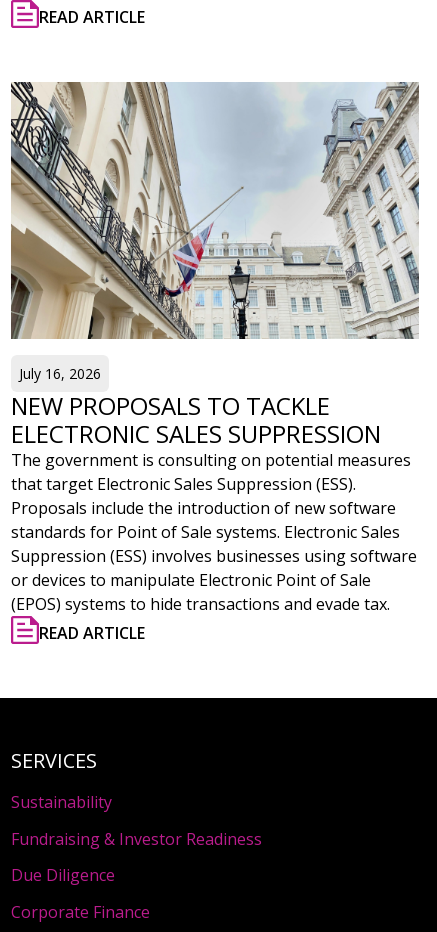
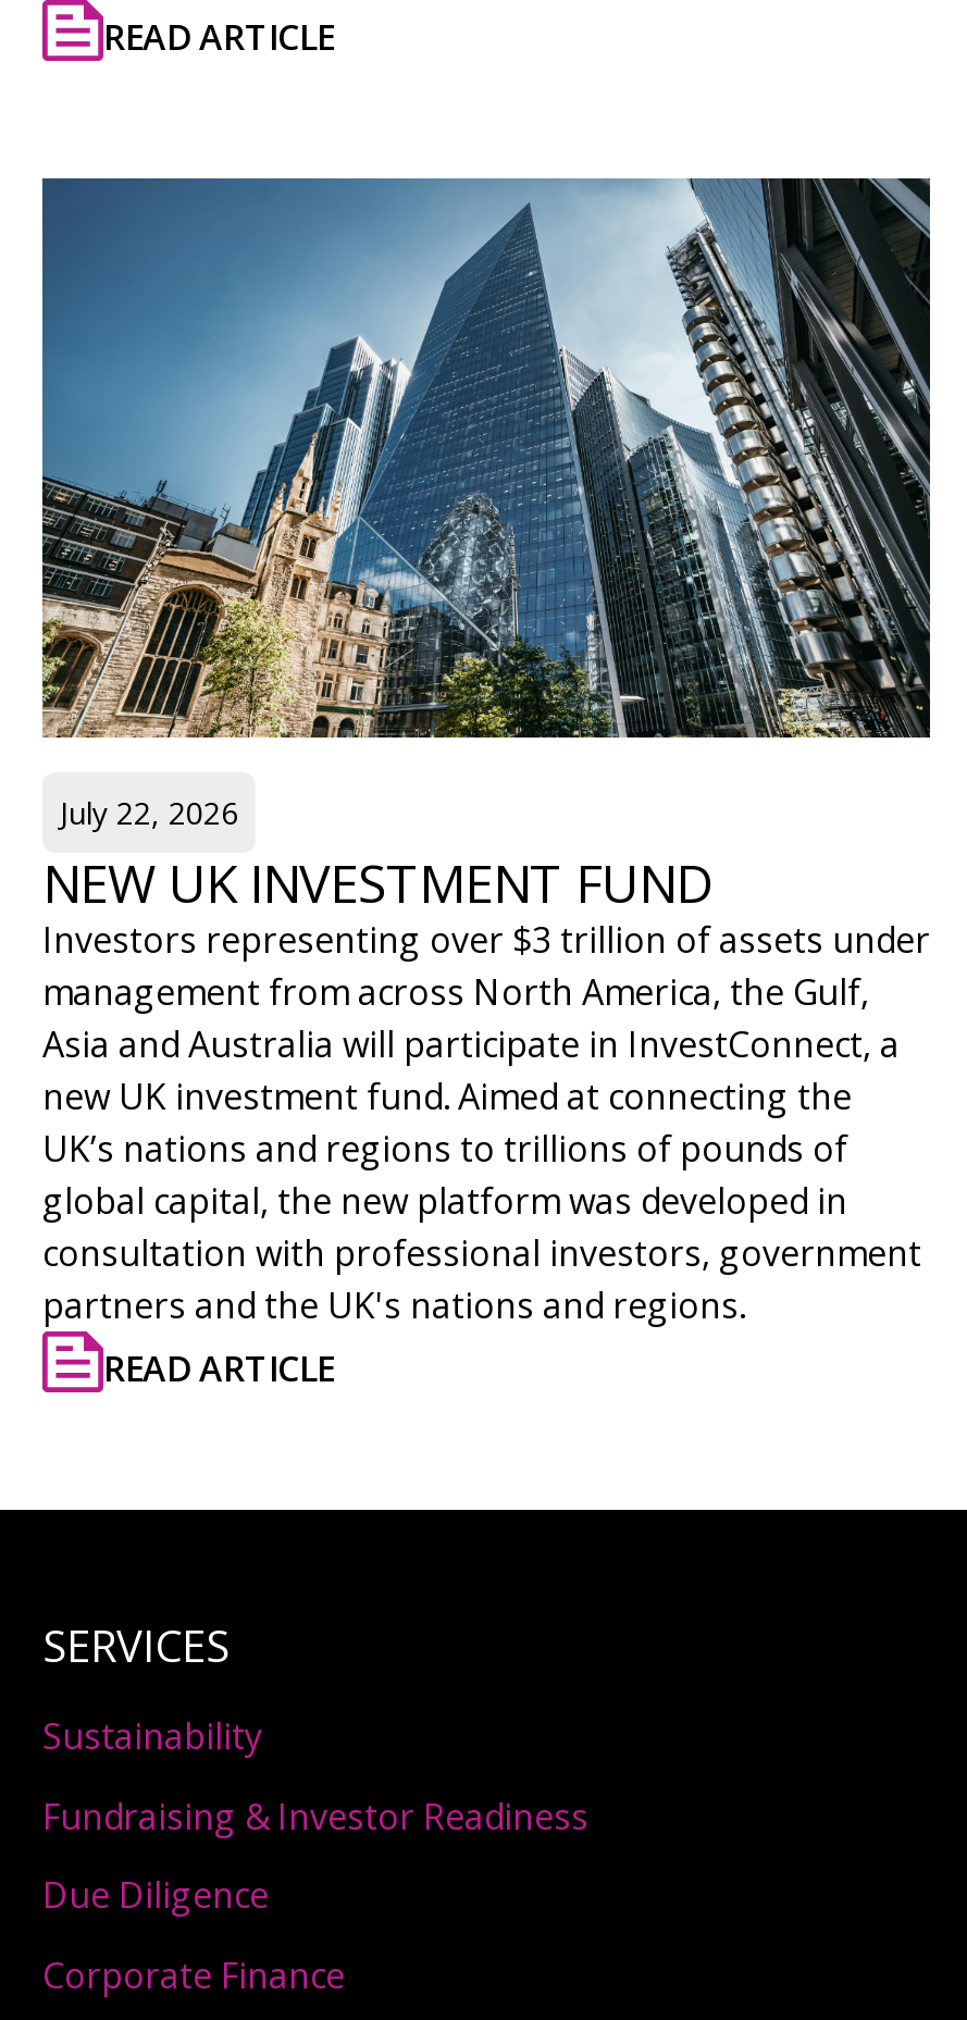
[10,81,419,614] [image] | July 16, 2026 | NEW PROPOSALS TO TACKLE | ELECTRONIC SALES SUPPRESSION | The government is consulting on potential measures | that target Electronic Sales Suppression (ESS). | Proposals include the introduction of new software | standards for Point of Sale systems. Electronic Sales | Suppression (ESS) involves businesses using software | or devices to manipulate Electronic Point of Sale | (EPOS) systems to hide transactions and evade tax. -> [40,176,932,1328] [image] | July 22, 2026 | NEW UK INVESTMENT FUND | Investors representing over $3 trillion of assets under | management from across North America, the Gulf, | Asia and Australia will participate in InvestConnect, a | new UK investment fund. Aimed at connecting the | UK’s nations and regions to trillions of pounds of | global capital, the new platform was developed in | consultation with professional investors, government | partners and the UK's nations and regions.

